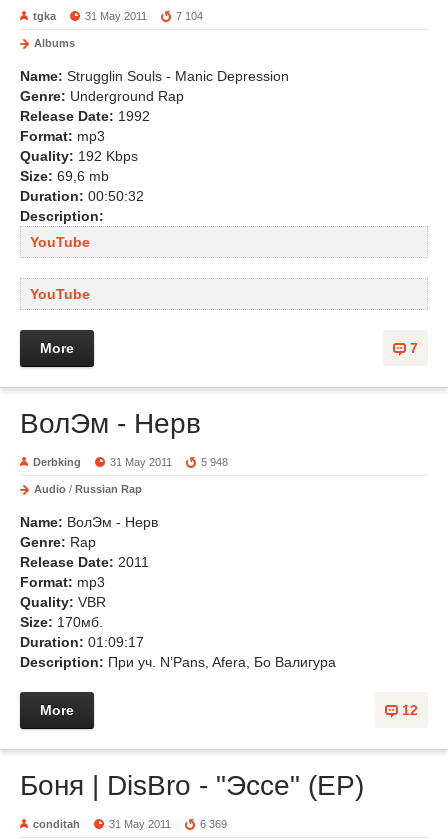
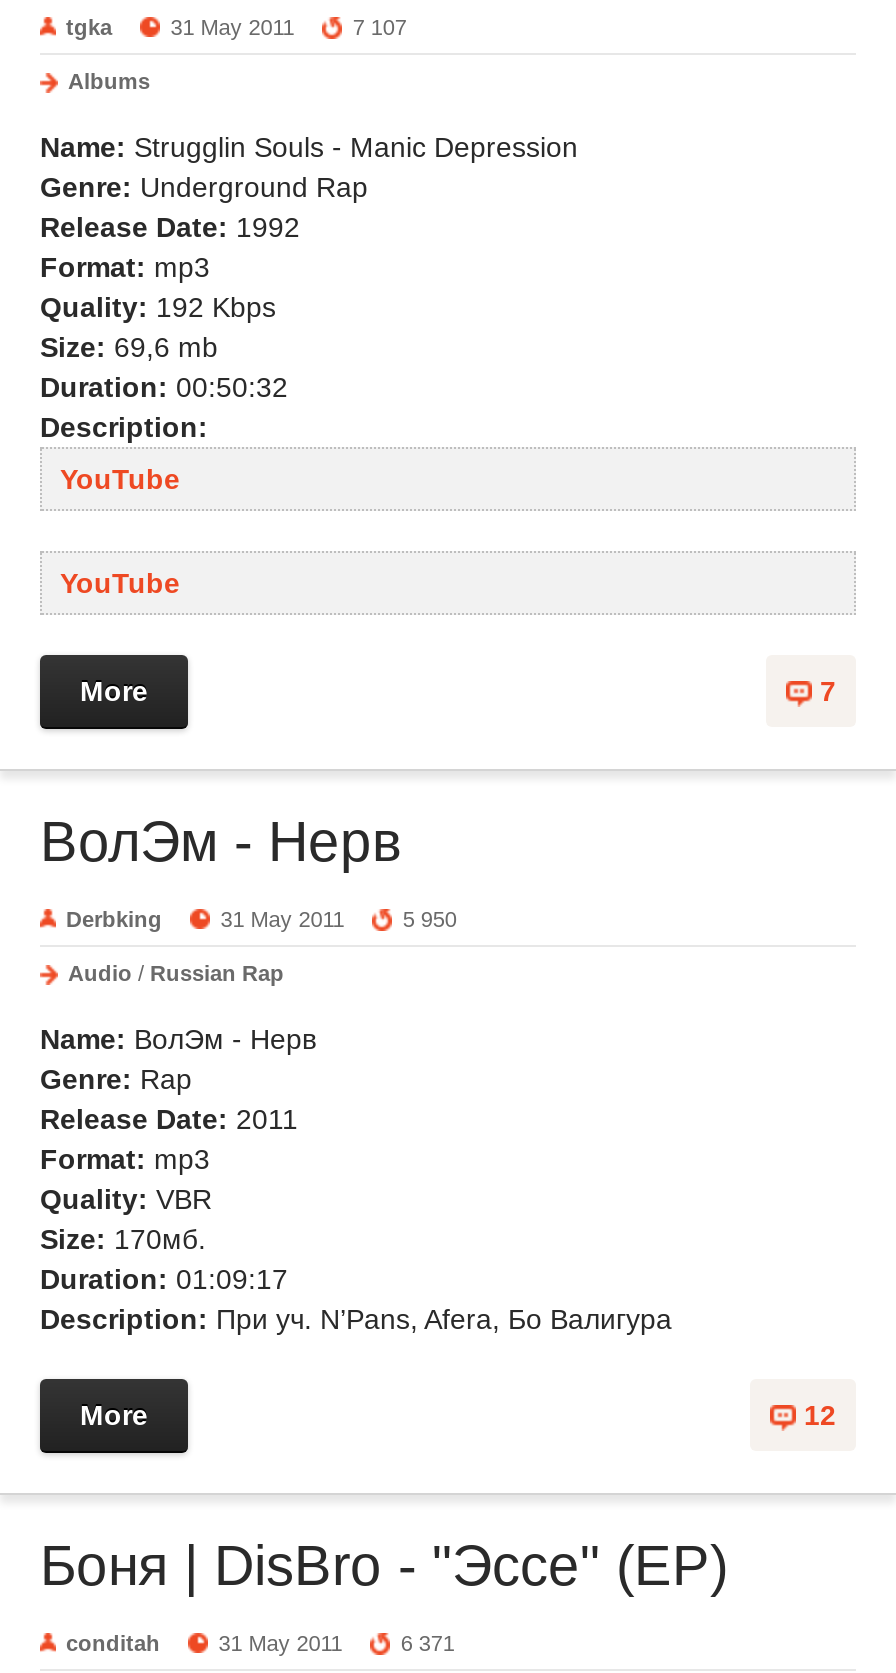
[176,10,203,22] 7 104 -> [353,15,407,39] 7 107
[201,456,228,468] 5 948 -> [403,907,457,931] 5 950
[200,818,227,830] 6 369 -> [401,1631,455,1655] 6 371

